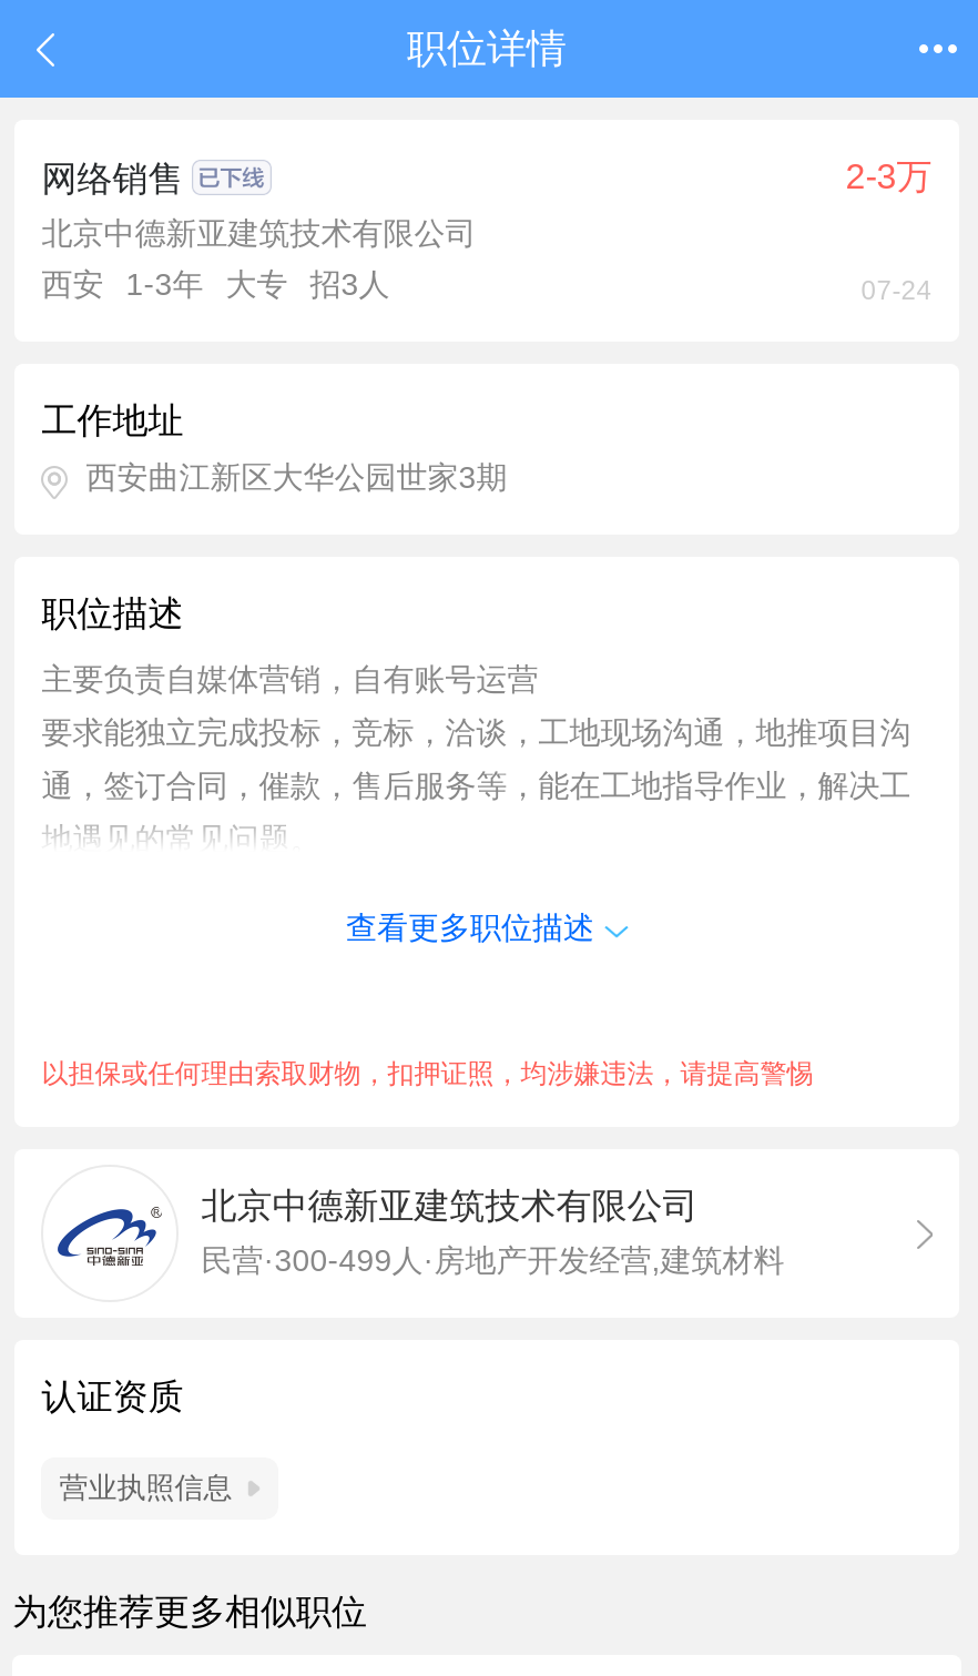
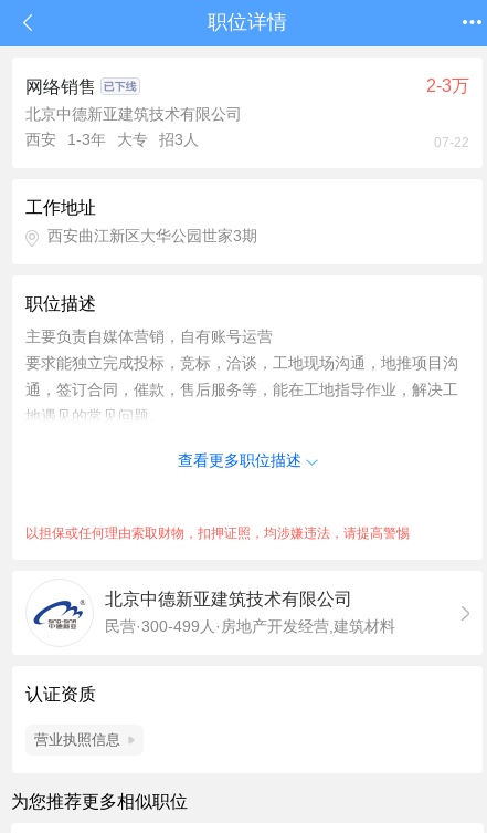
[861,275,932,306] 07-24 -> [434,135,469,150] 07-22

